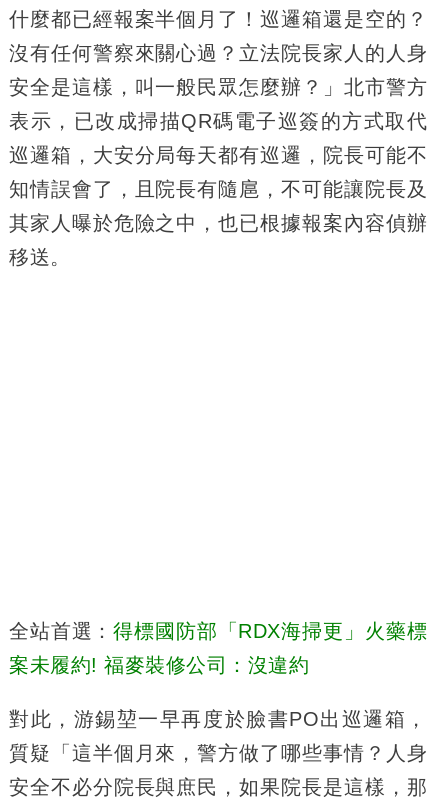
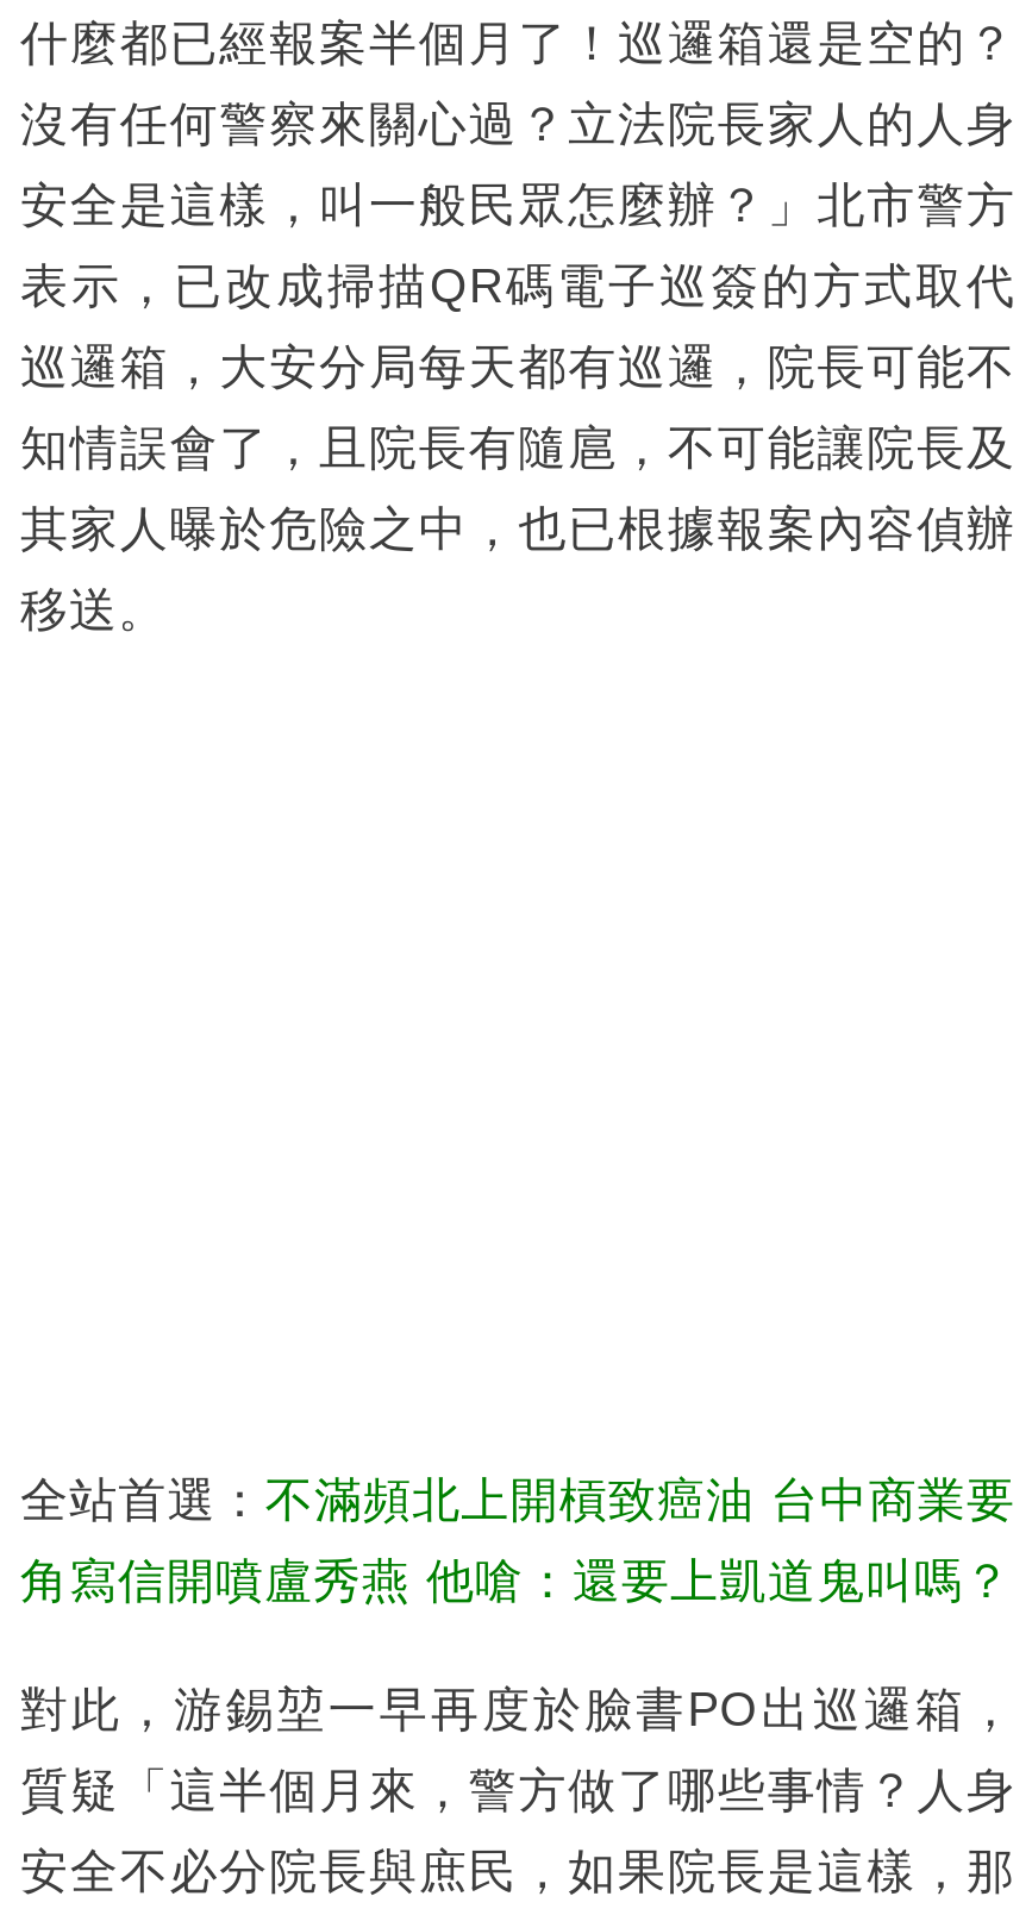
[9,620,427,642] 全站首選：得標國防部「RDX海掃更」火藥標 -> [20,1473,1015,1525] 全站首選：不滿頻北上開槓致癌油 台中商業要
[9,654,309,676] 案未履約! 福麥裝修公司：沒違約 -> [20,1554,1012,1606] 角寫信開噴盧秀燕 他嗆：還要上凱道鬼叫嗎？

